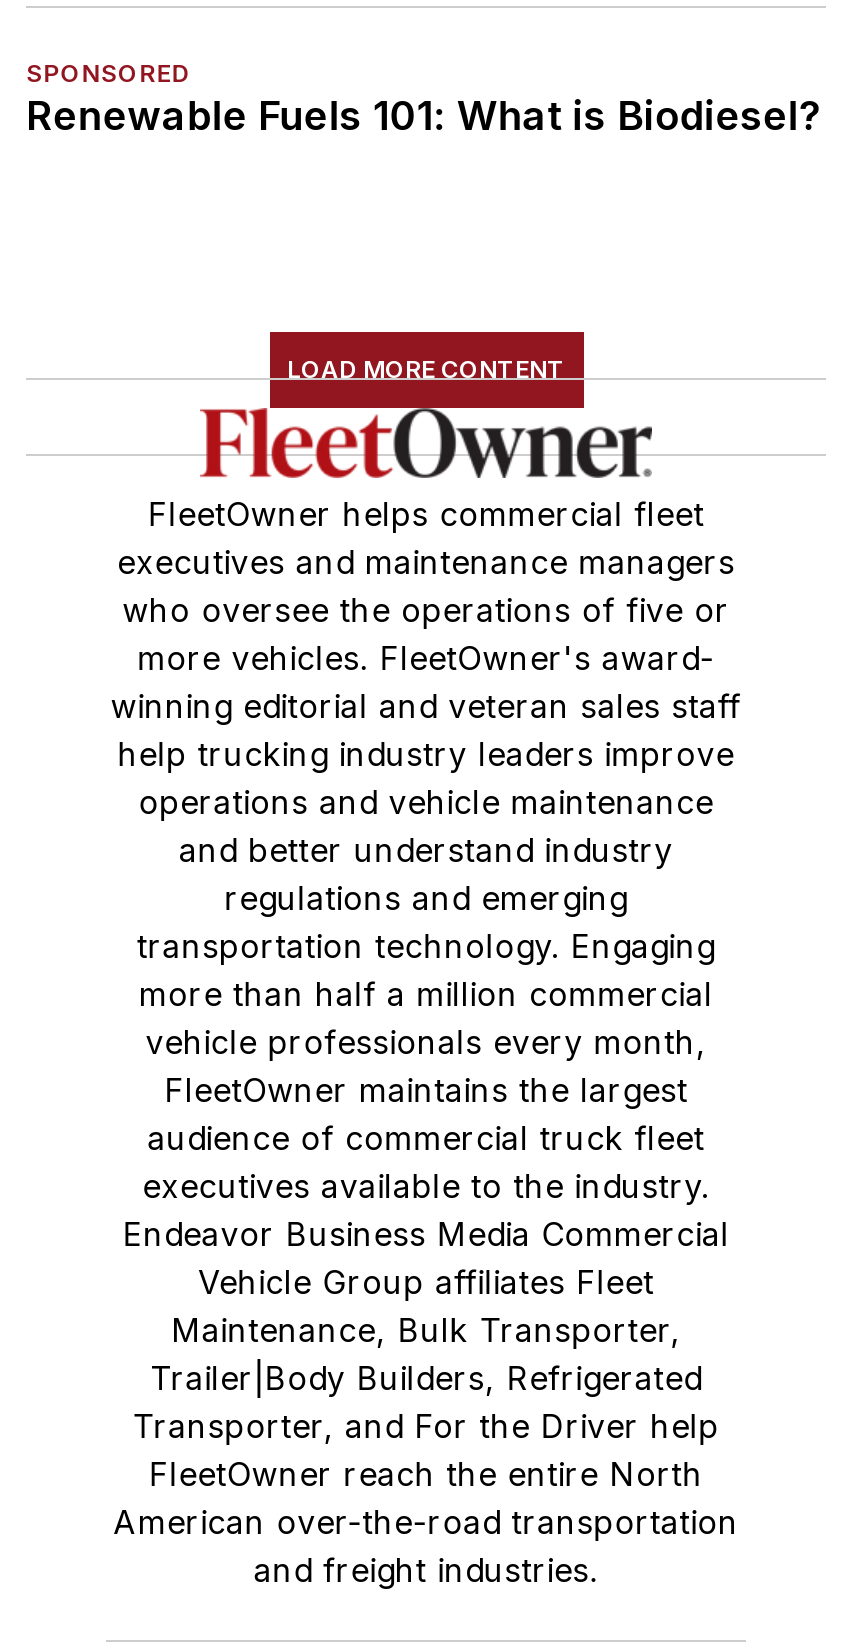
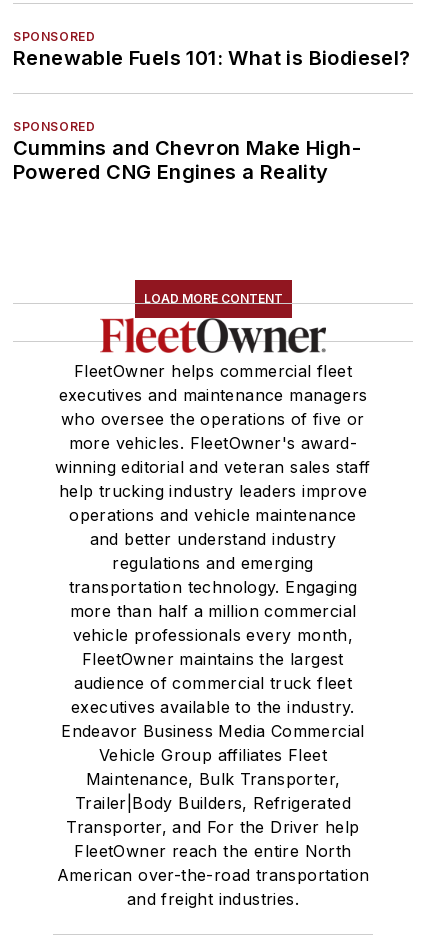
none -> [13,119,361,184] SPONSORED | Cummins and Chevron Make High- | Powered CNG Engines a Reality

